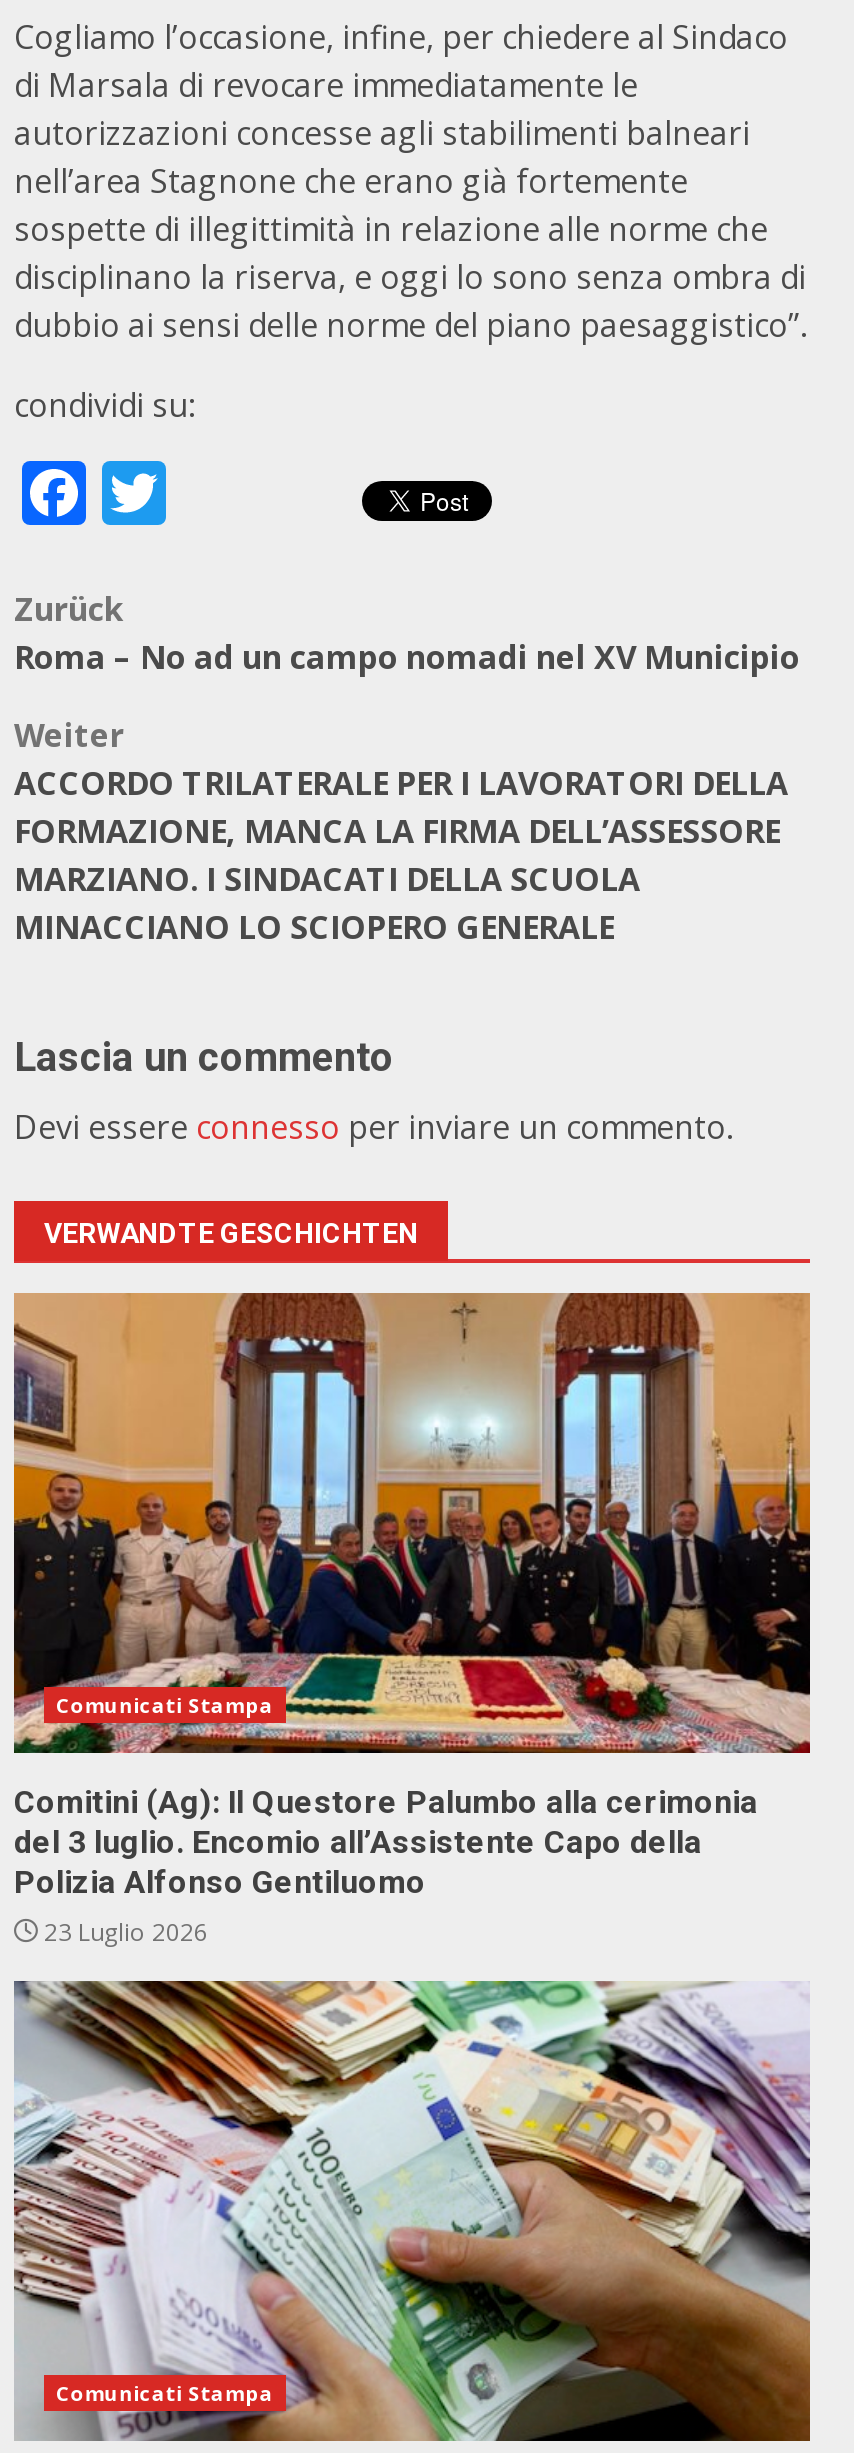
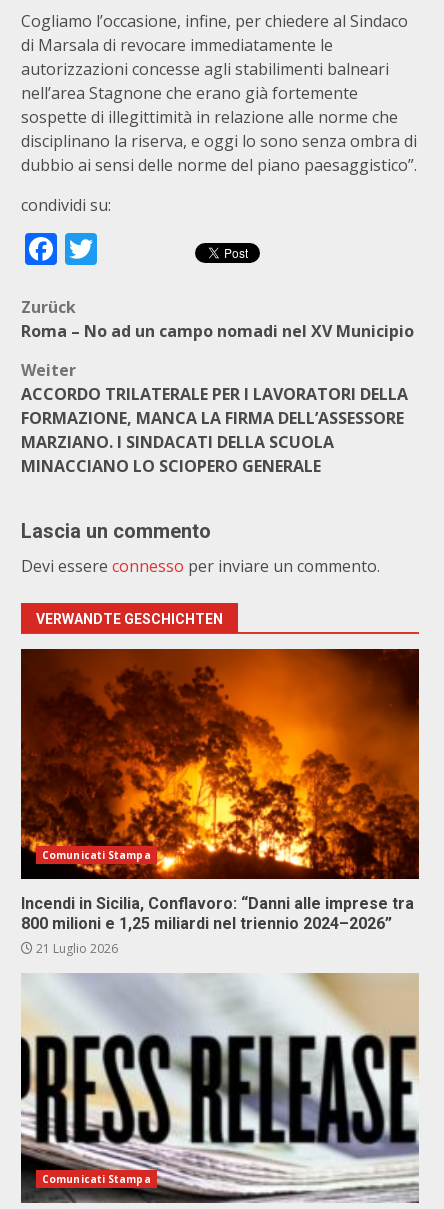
[12,1291,812,1949] [image] | Comitini (Ag): Il Questore Palumbo alla cerimonia | del 3 luglio. Encomio all’Assistente Capo della | Polizia Alfonso Gentiluomo | 23 Luglio 2026 -> [20,648,420,957] [image] | Incendi in Sicilia, Conflavoro: “Danni alle imprese tra | 800 milioni e 1,25 miliardi nel triennio 2024–2026” | 21 Luglio 2026
[12,1979,812,2443] [image] -> [20,973,419,1204] [image]

